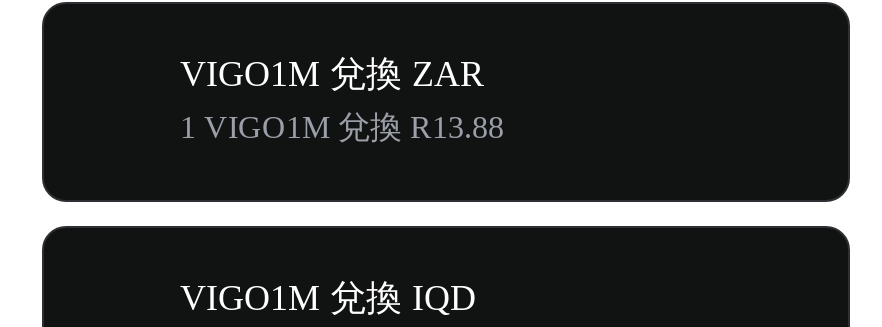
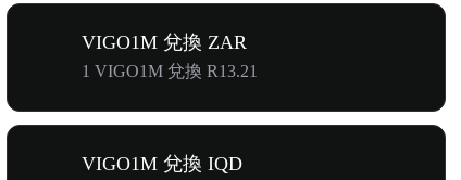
[180,109,504,143] 1 VIGO1M 兌換 R13.88 -> [82,61,258,80] 1 VIGO1M 兌換 R13.21

